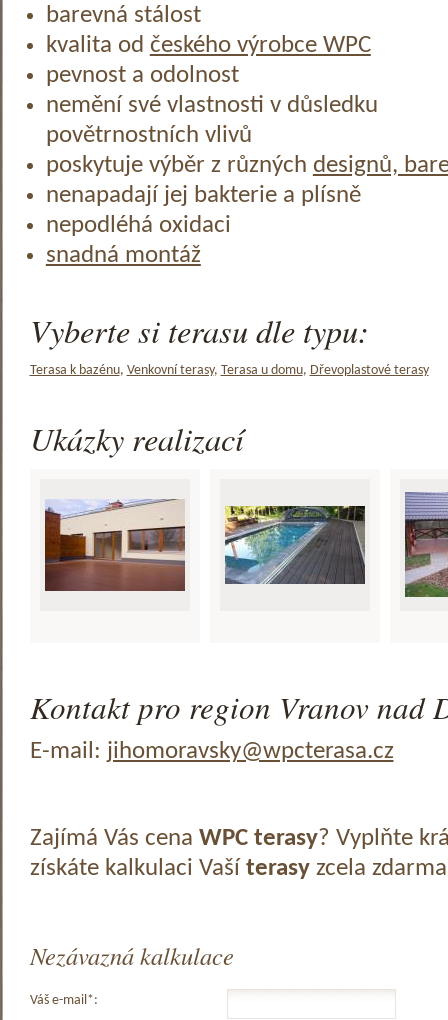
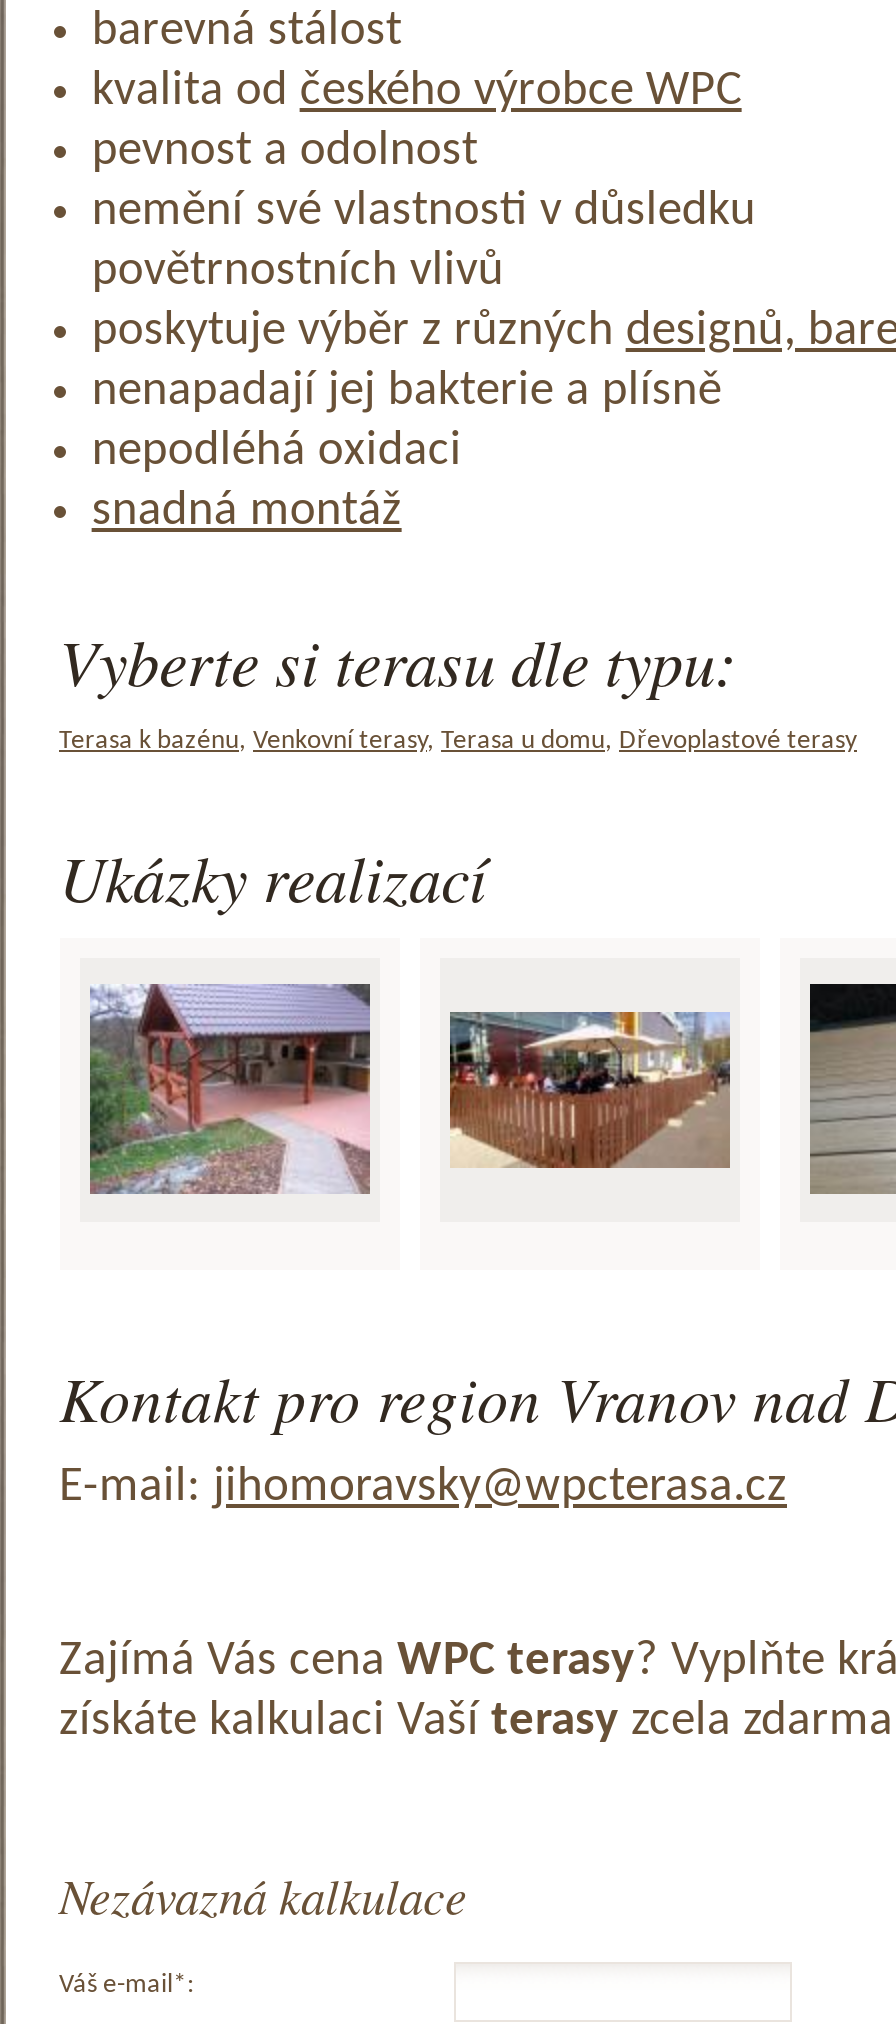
[404,491,445,598] [image] -> [808,982,890,1194] [image]
[44,499,186,597] [image] -> [88,982,372,1196] [image]
[224,505,366,585] [image] -> [448,1010,732,1170] [image]

